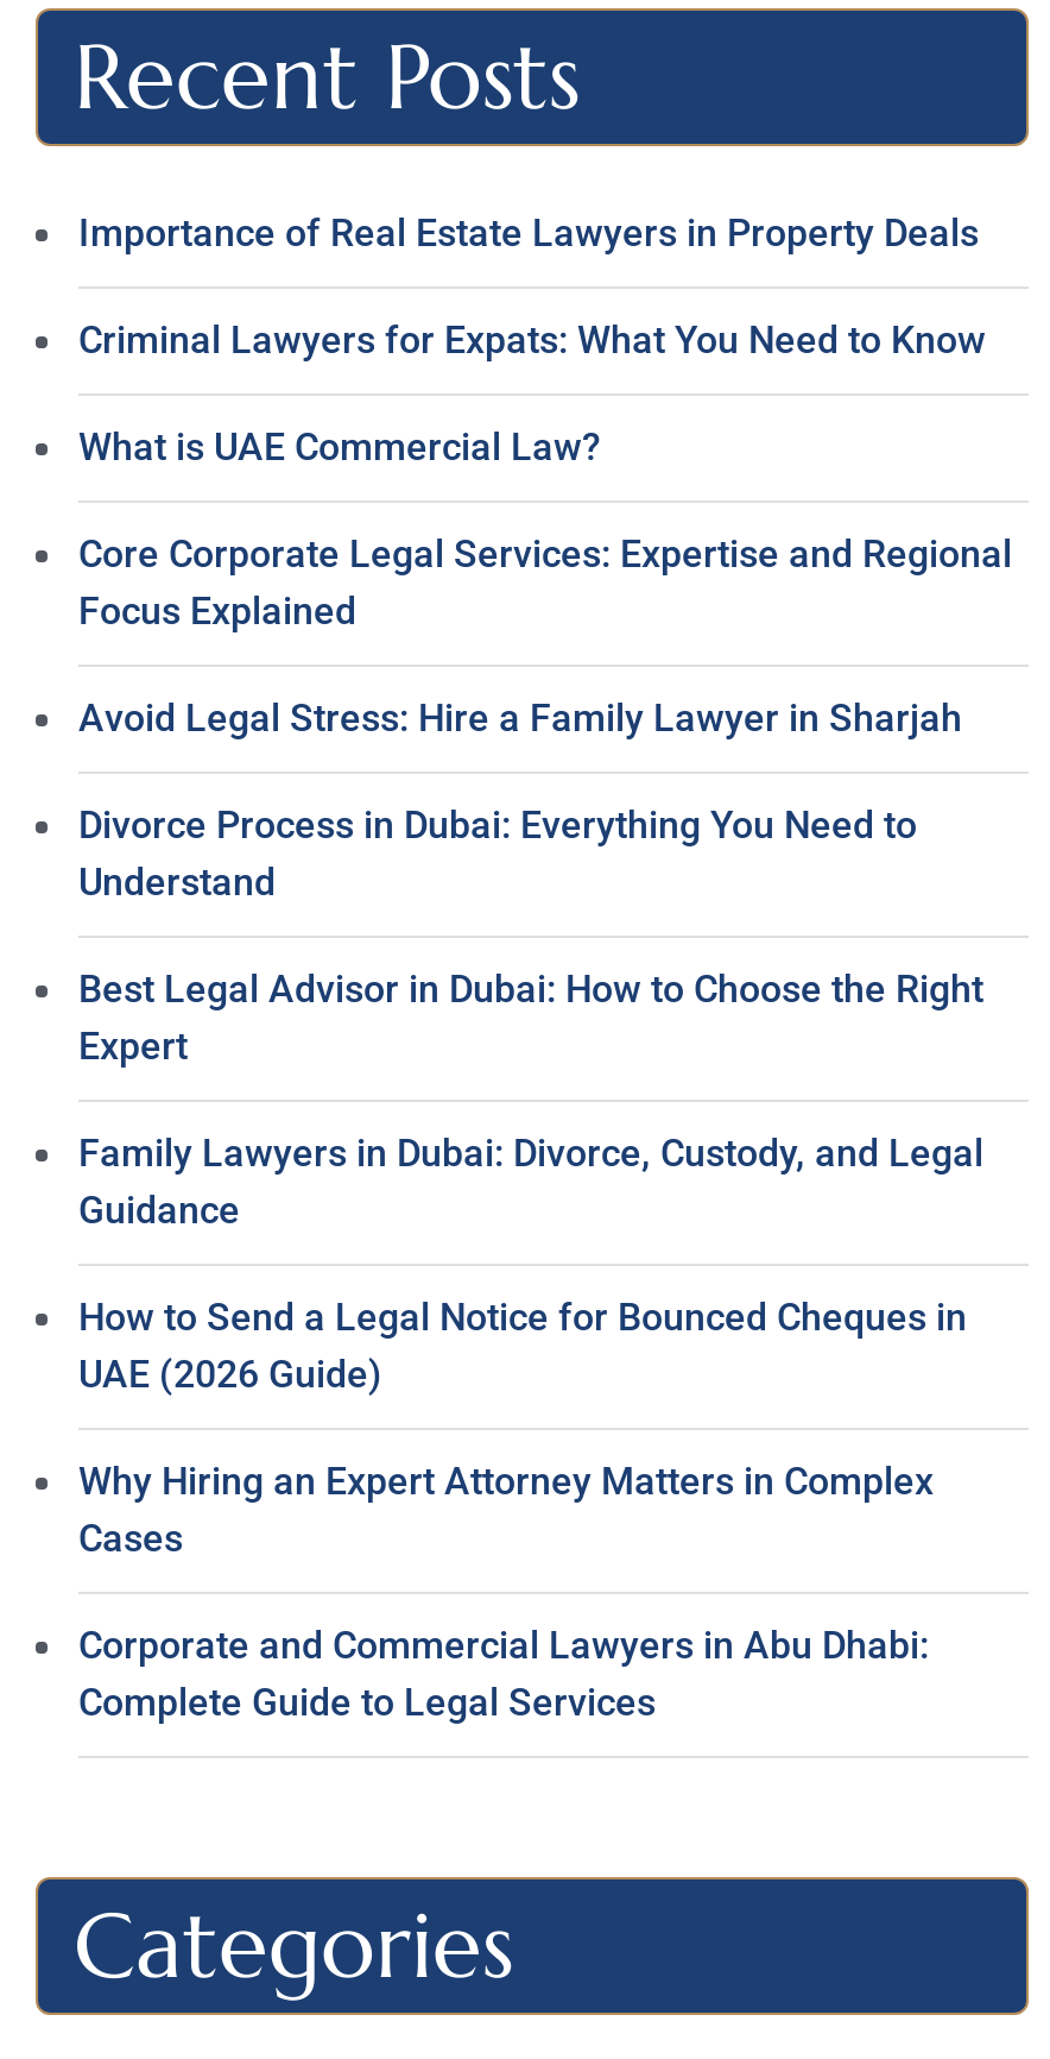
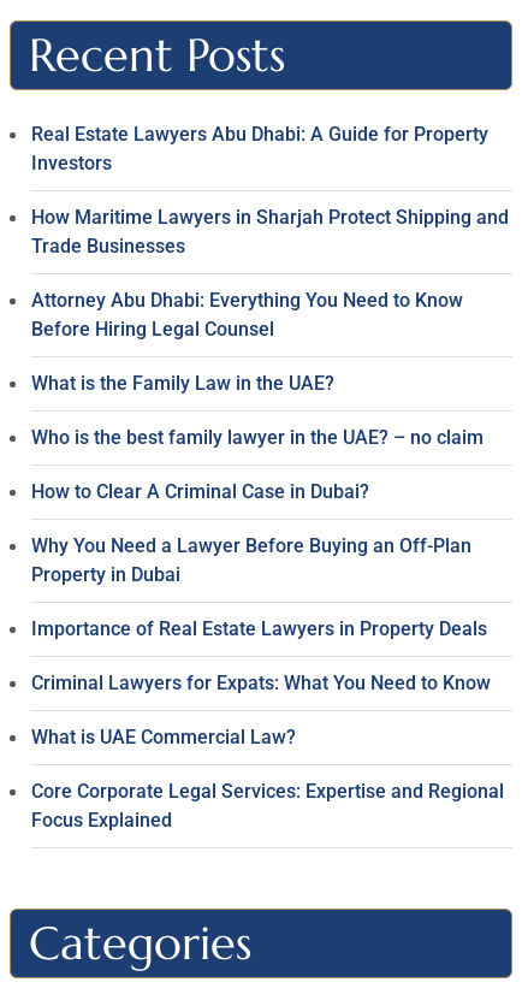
none -> [31,122,509,586] Real Estate Lawyers Abu Dhabi: A Guide for Property | Investors | How Maritime Lawyers in Sharjah Protect Shipping and | Trade Businesses | Attorney Abu Dhabi: Everything You Need to Know | Before Hiring Legal Counsel | What is the Family Law in the UAE? | Who is the best family lawyer in the UAE? – no claim | How to Clear A Criminal Case in Dubai? | Why You Need a Lawyer Before Buying an Off-Plan | Property in Dubai
moved [78,211,1012,634] -> [31,617,504,831]: Importance of Real Estate Lawyers in Property Deals | Criminal Lawyers for Expats: What You Need to Know | What is UAE Commercial Law? | Core Corporate Legal Services: Expertise and Regional | Focus Explained
[78,696,983,1725] Avoid Legal Stress: Hire a Family Lawyer in Sharjah | Divorce Process in Dubai: Everything You Need to | Understand | Best Legal Advisor in Dubai: How to Choose the Right | Expert | Family Lawyers in Dubai: Divorce, Custody, and Legal | Guidance | How to Send a Legal Notice for Bounced Cheques in | UAE (2026 Guide) | Why Hiring an Expert Attorney Matters in Complex | Cases | Corporate and Commercial Lawyers in Abu Dhabi: | Complete Guide to Legal Services -> none

